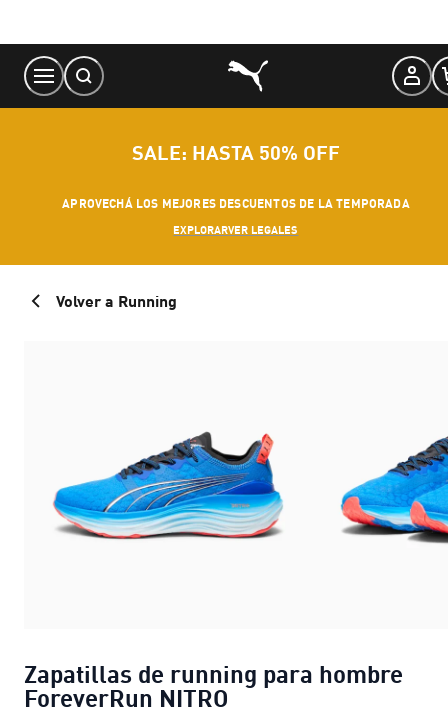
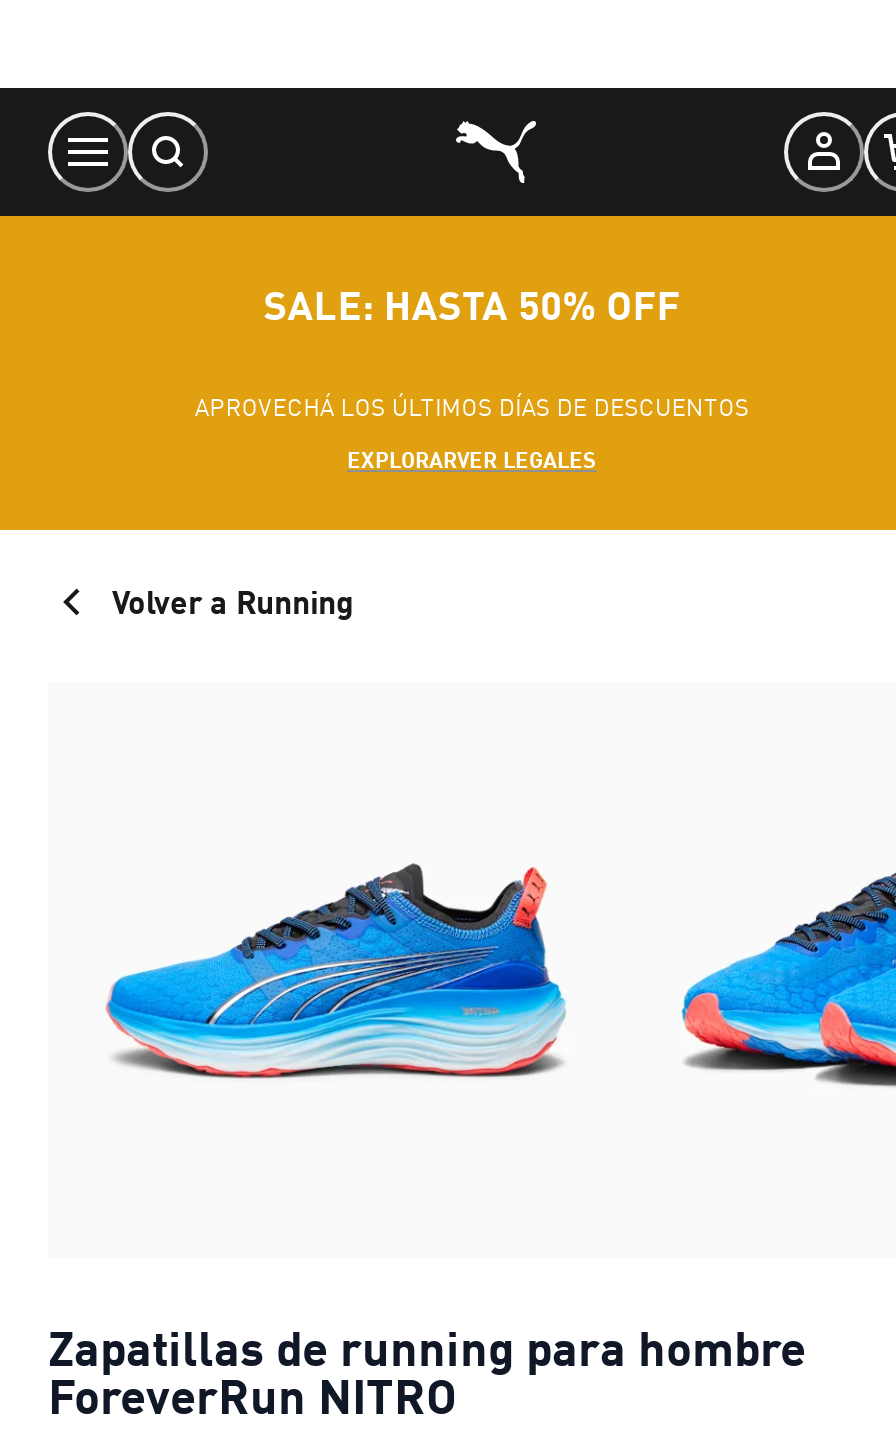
[62,196,410,211] APROVECHÁ LOS MEJORES DESCUENTOS DE LA TEMPORADA -> [195,392,749,422] APROVECHÁ LOS ÚLTIMOS DÍAS DE DESCUENTOS

